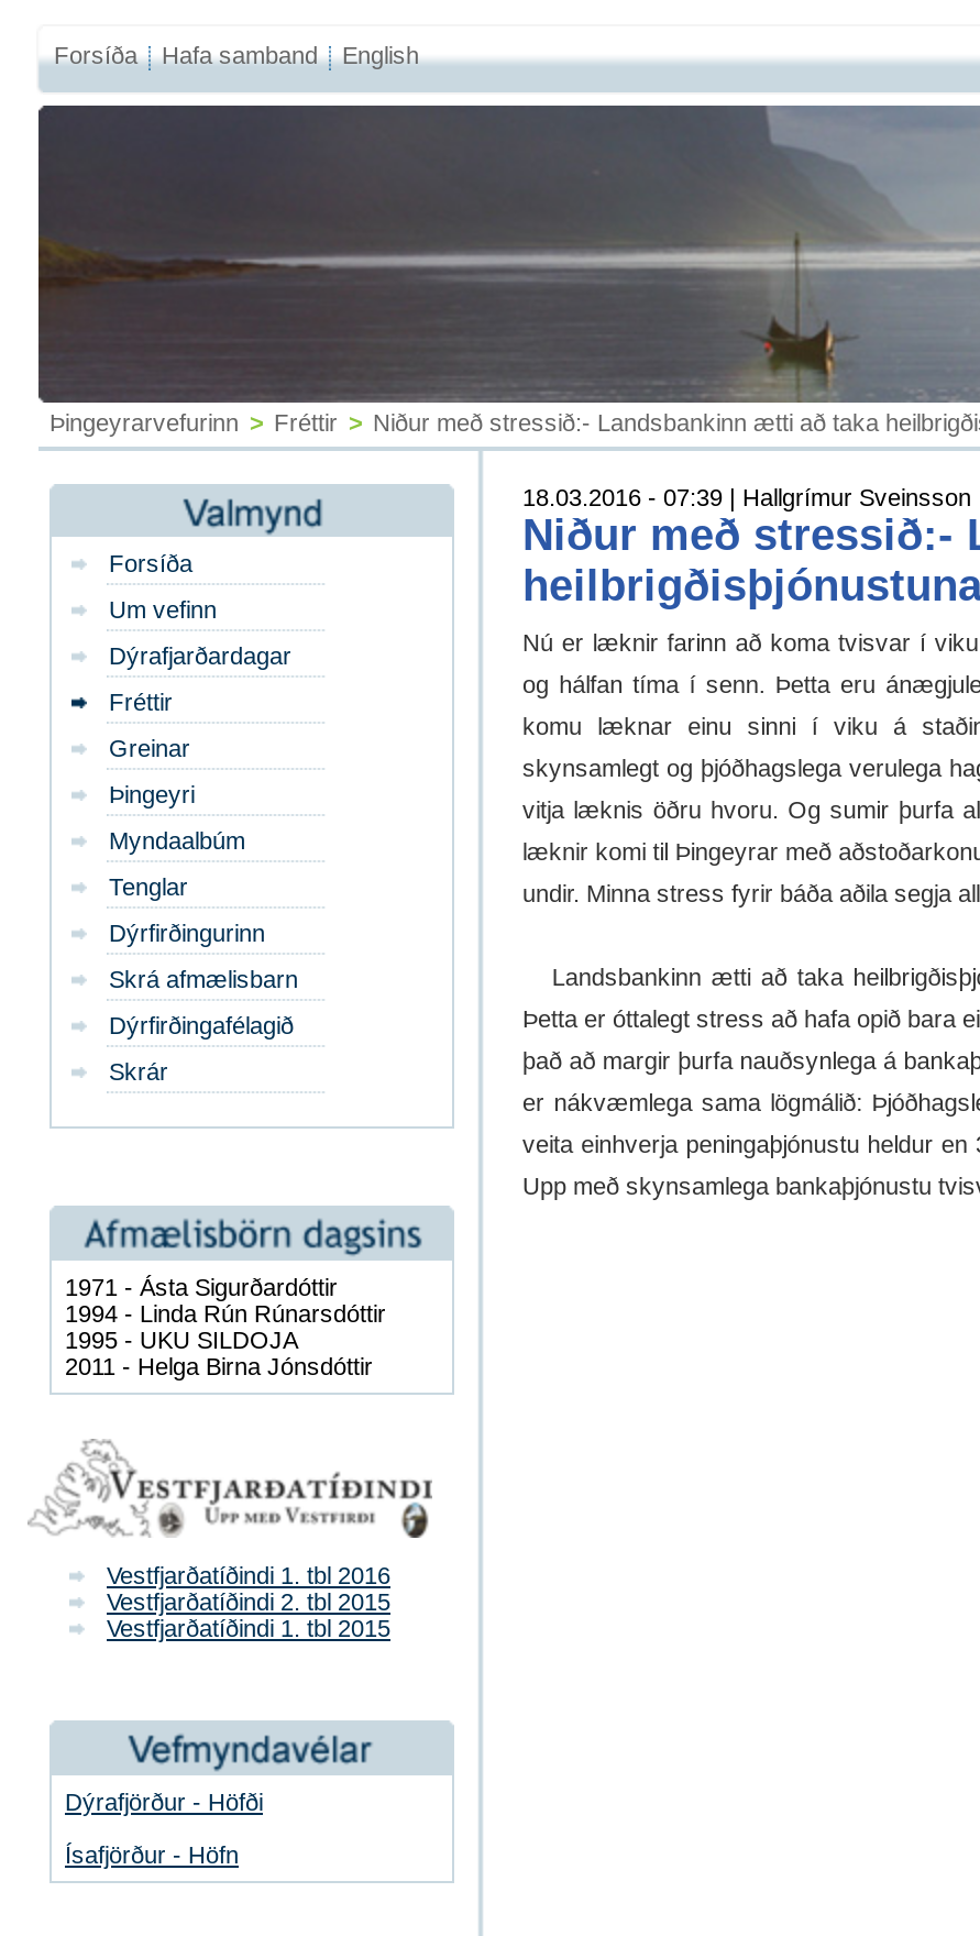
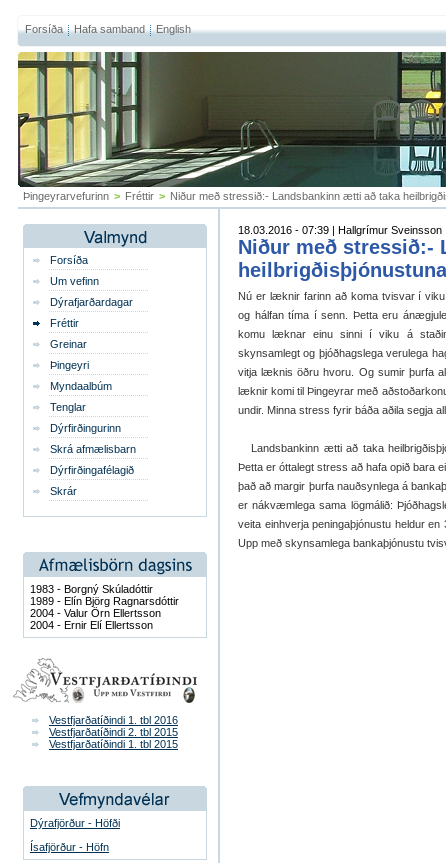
[36,103,973,405] [image] -> [17,51,443,187] [image]
[65,1274,386,1379] 1971 - Ásta Sigurðardóttir | 1994 - Linda Rún Rúnarsdóttir | 1995 - UKU SILDOJA | 2011 - Helga Birna Jónsdóttir -> [30,583,179,631] 1983 - Borgný Skúladóttir | 1989 - Elín Björg Ragnarsdóttir | 2004 - Valur Örn Ellertsson | 2004 - Ernir Elí Ellertsson

